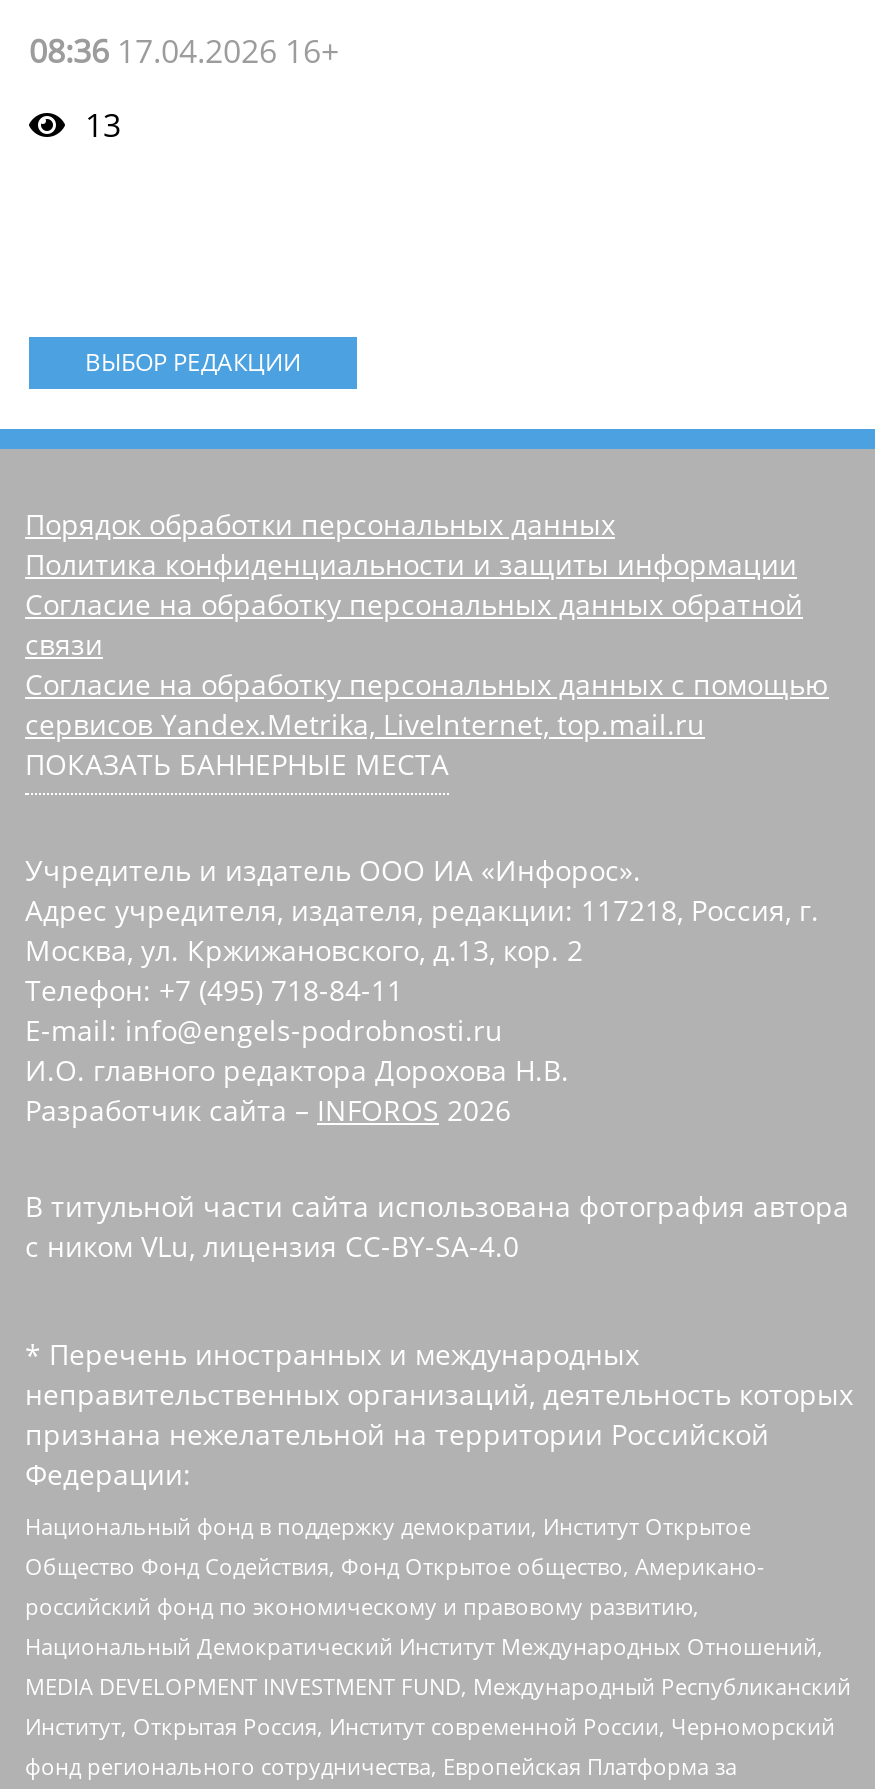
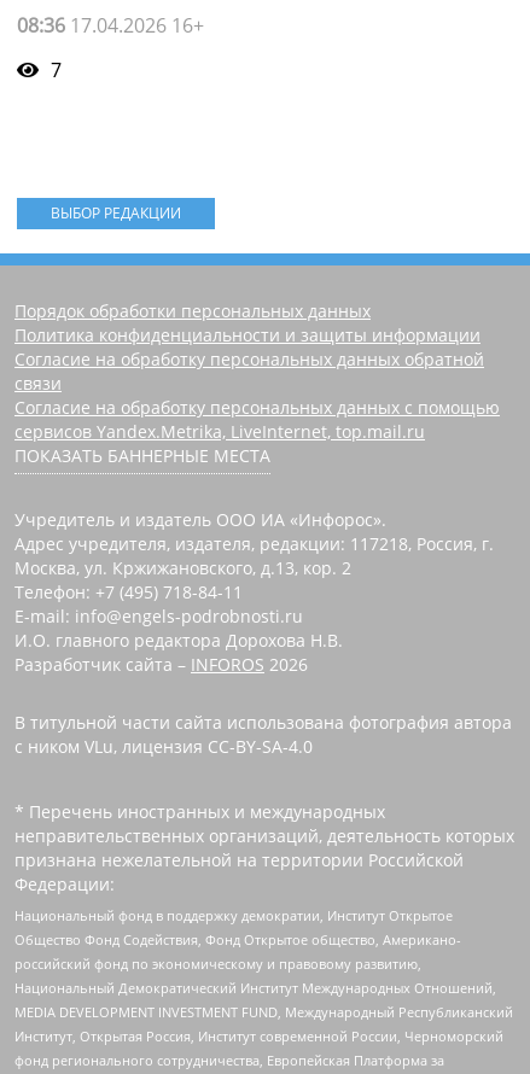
[85,102,121,146] 13 -> [51,56,62,83] 7

